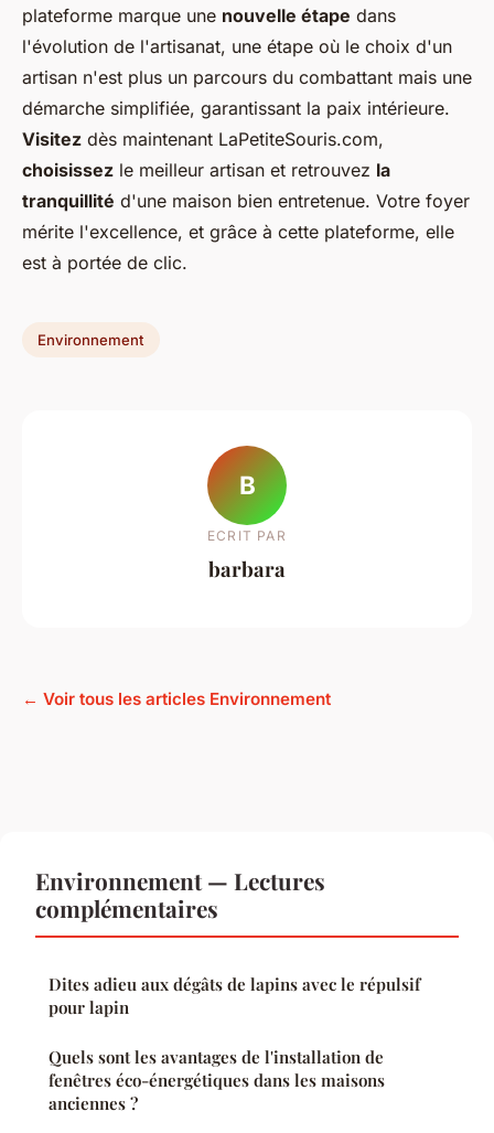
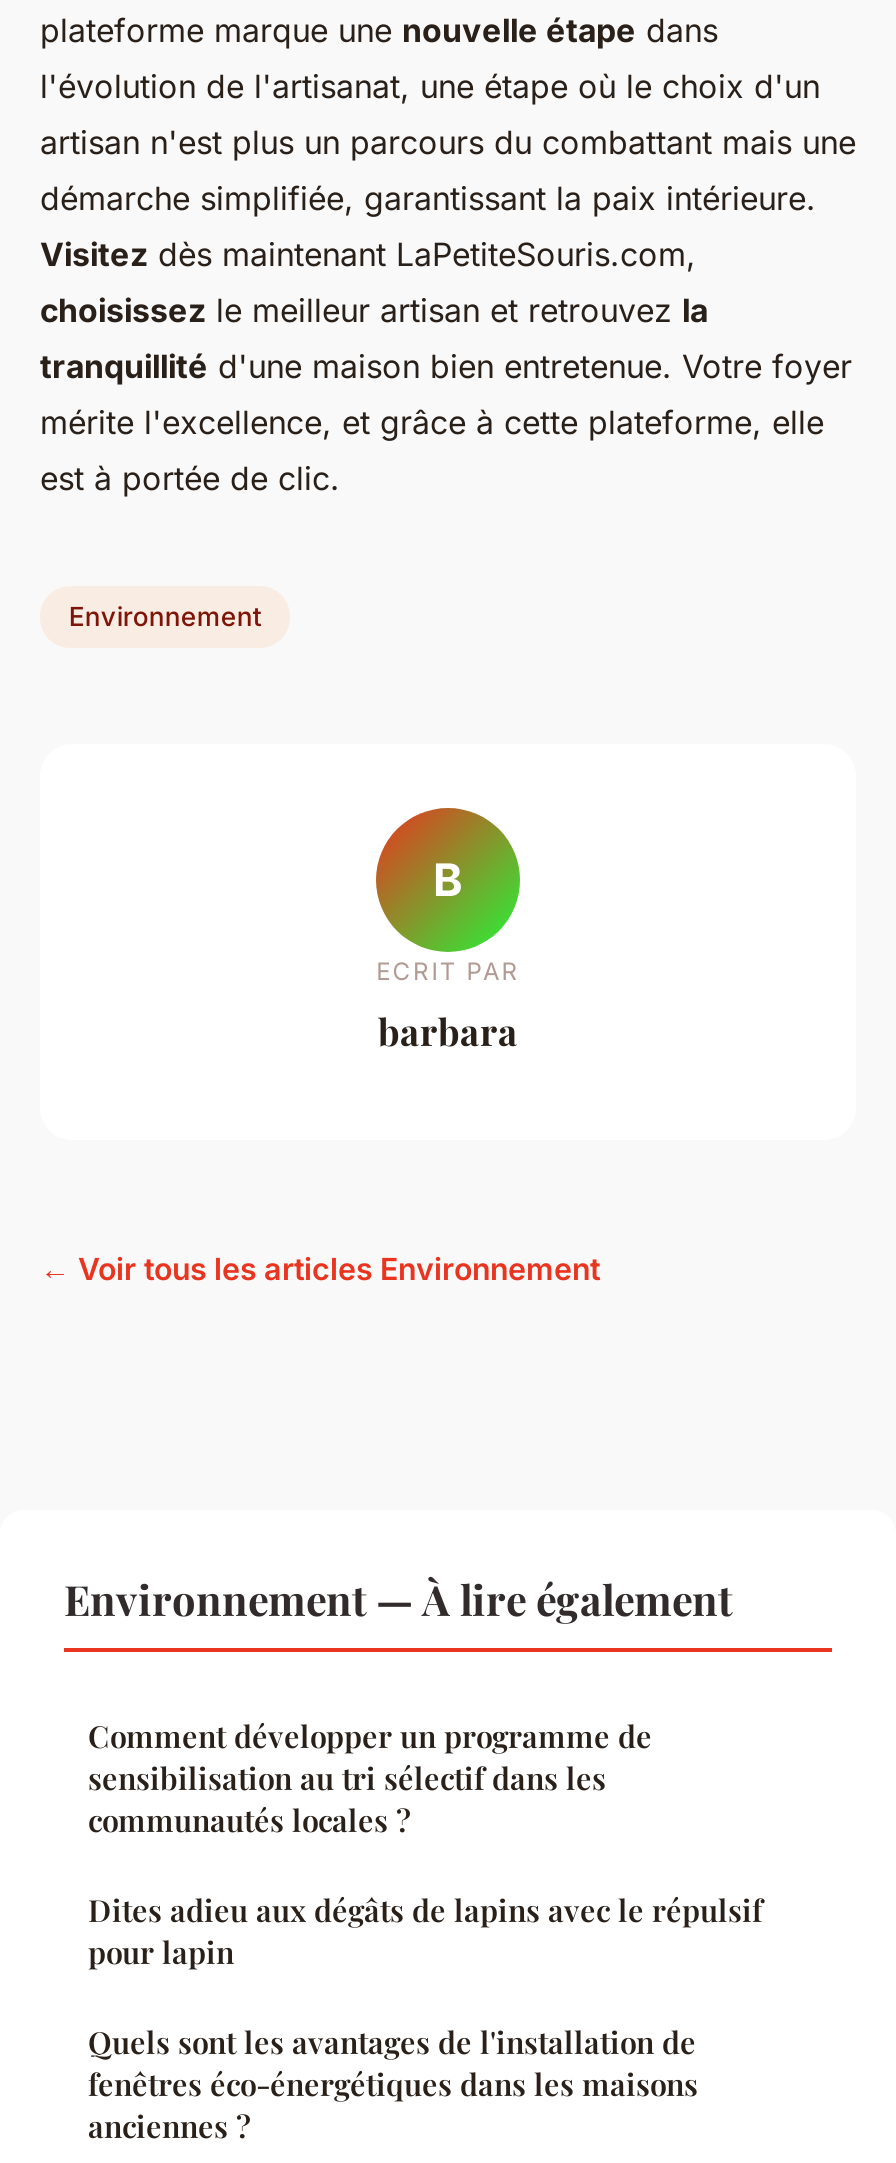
[35,865,325,924] Environnement — Lectures | complémentaires -> [64,1569,732,1839] Environnement — À lire également | Comment développer un programme de | sensibilisation au tri sélectif dans les | communautés locales ?

